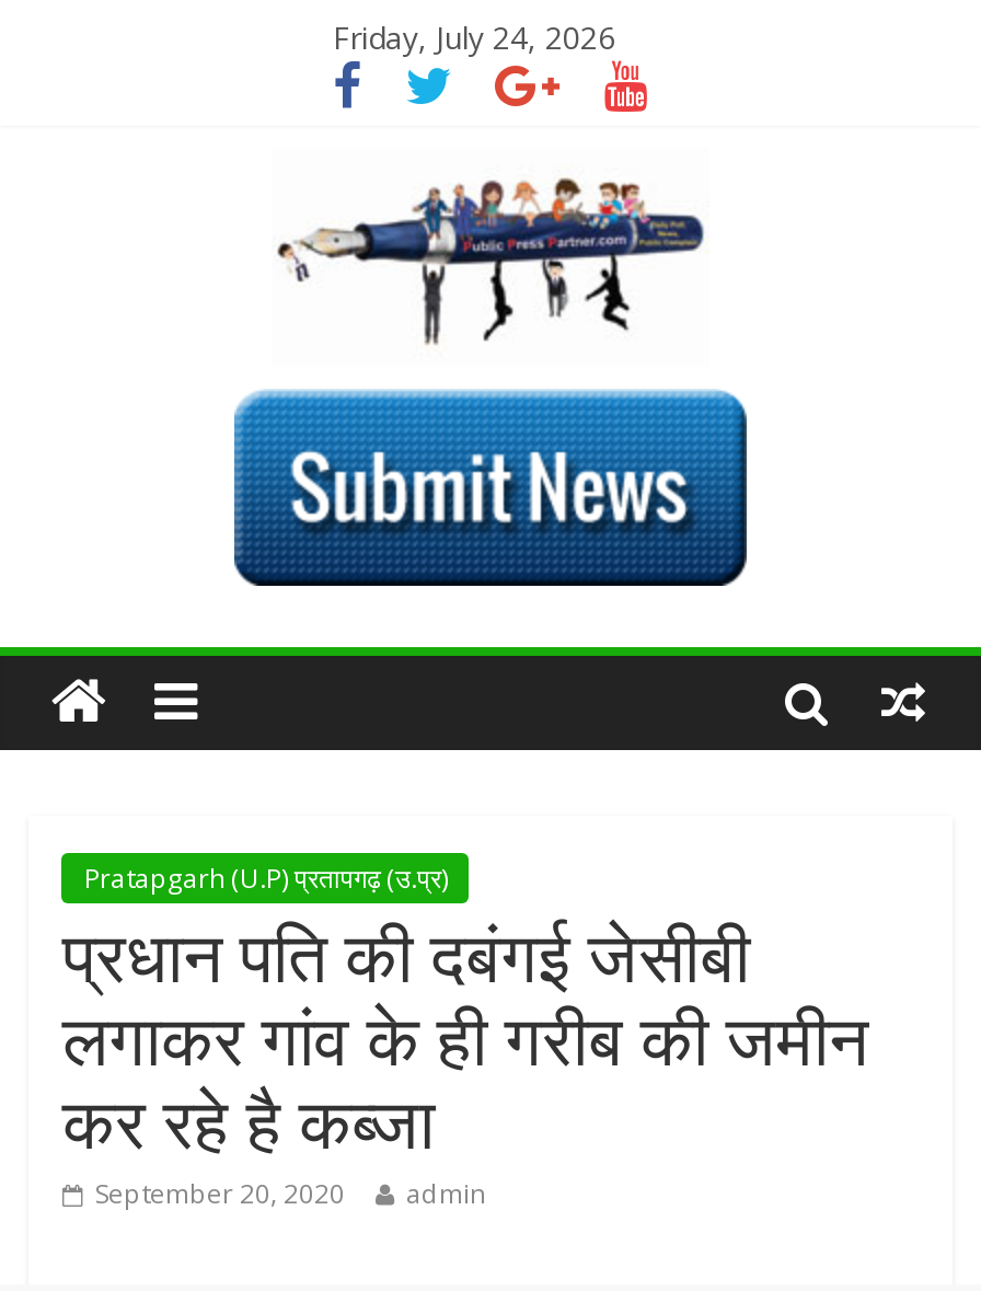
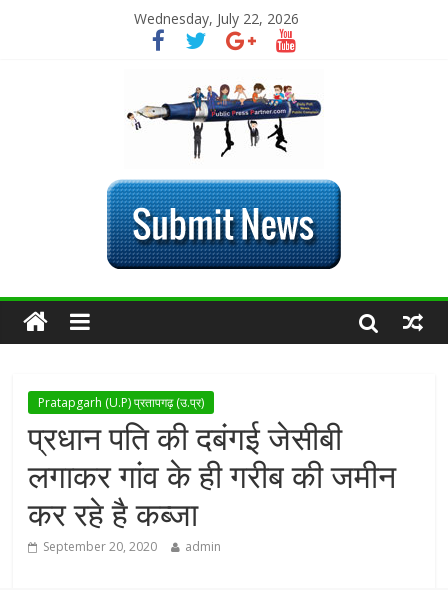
[333,16,615,58] Friday, July 24, 2026 -> [134,9,299,28] Wednesday, July 22, 2026

